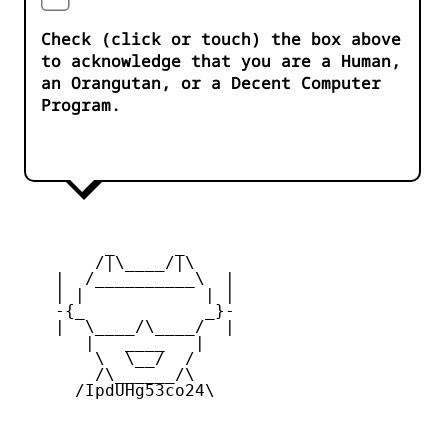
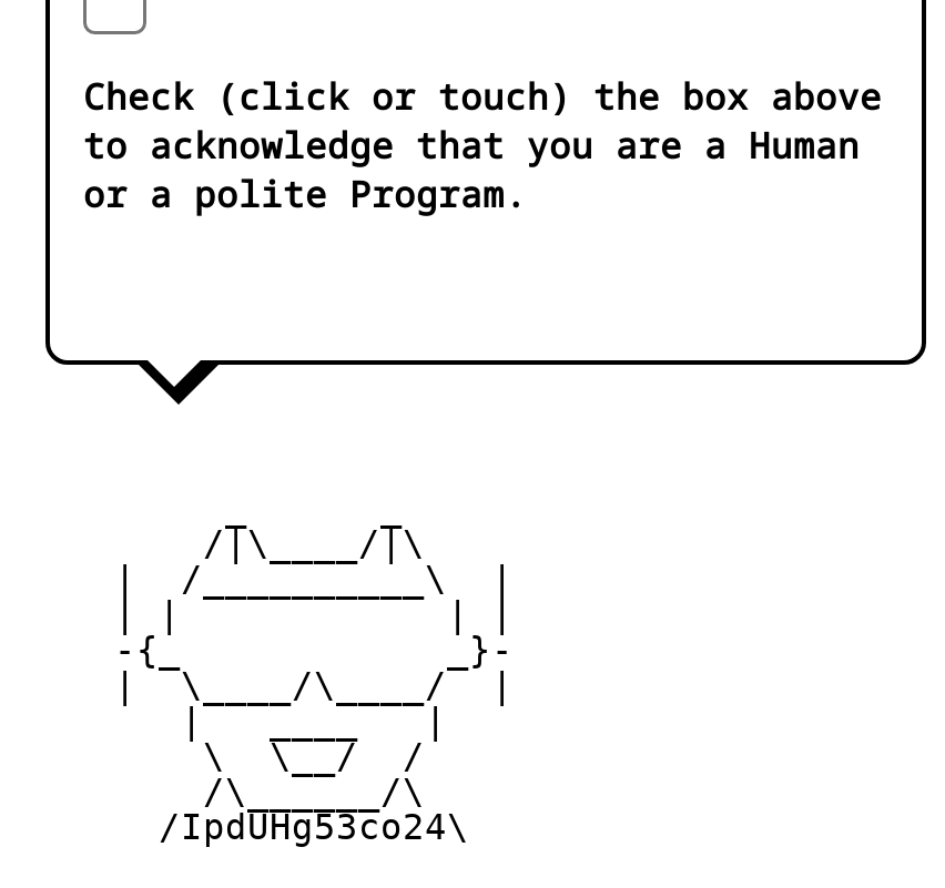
[41,50,401,116] to acknowledge that you are a Human, | an Orangutan, or a Decent Computer | Program. -> [83,121,860,219] to acknowledge that you are a Human | or a polite Program.

